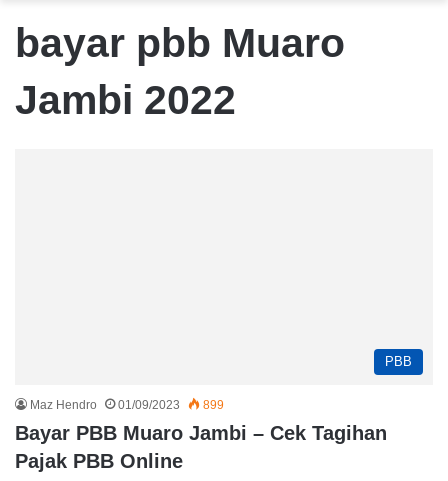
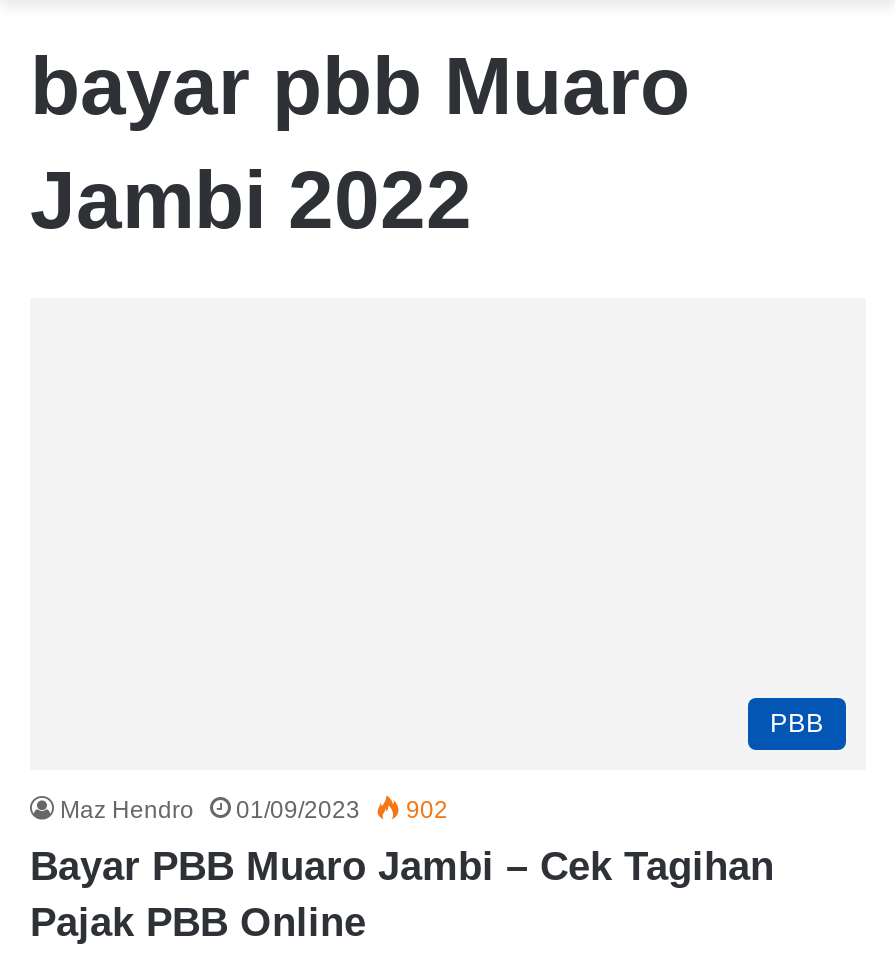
[30,398,224,412] Maz Hendro 01/09/2023 899 -> [60,796,448,824] Maz Hendro 01/09/2023 902

